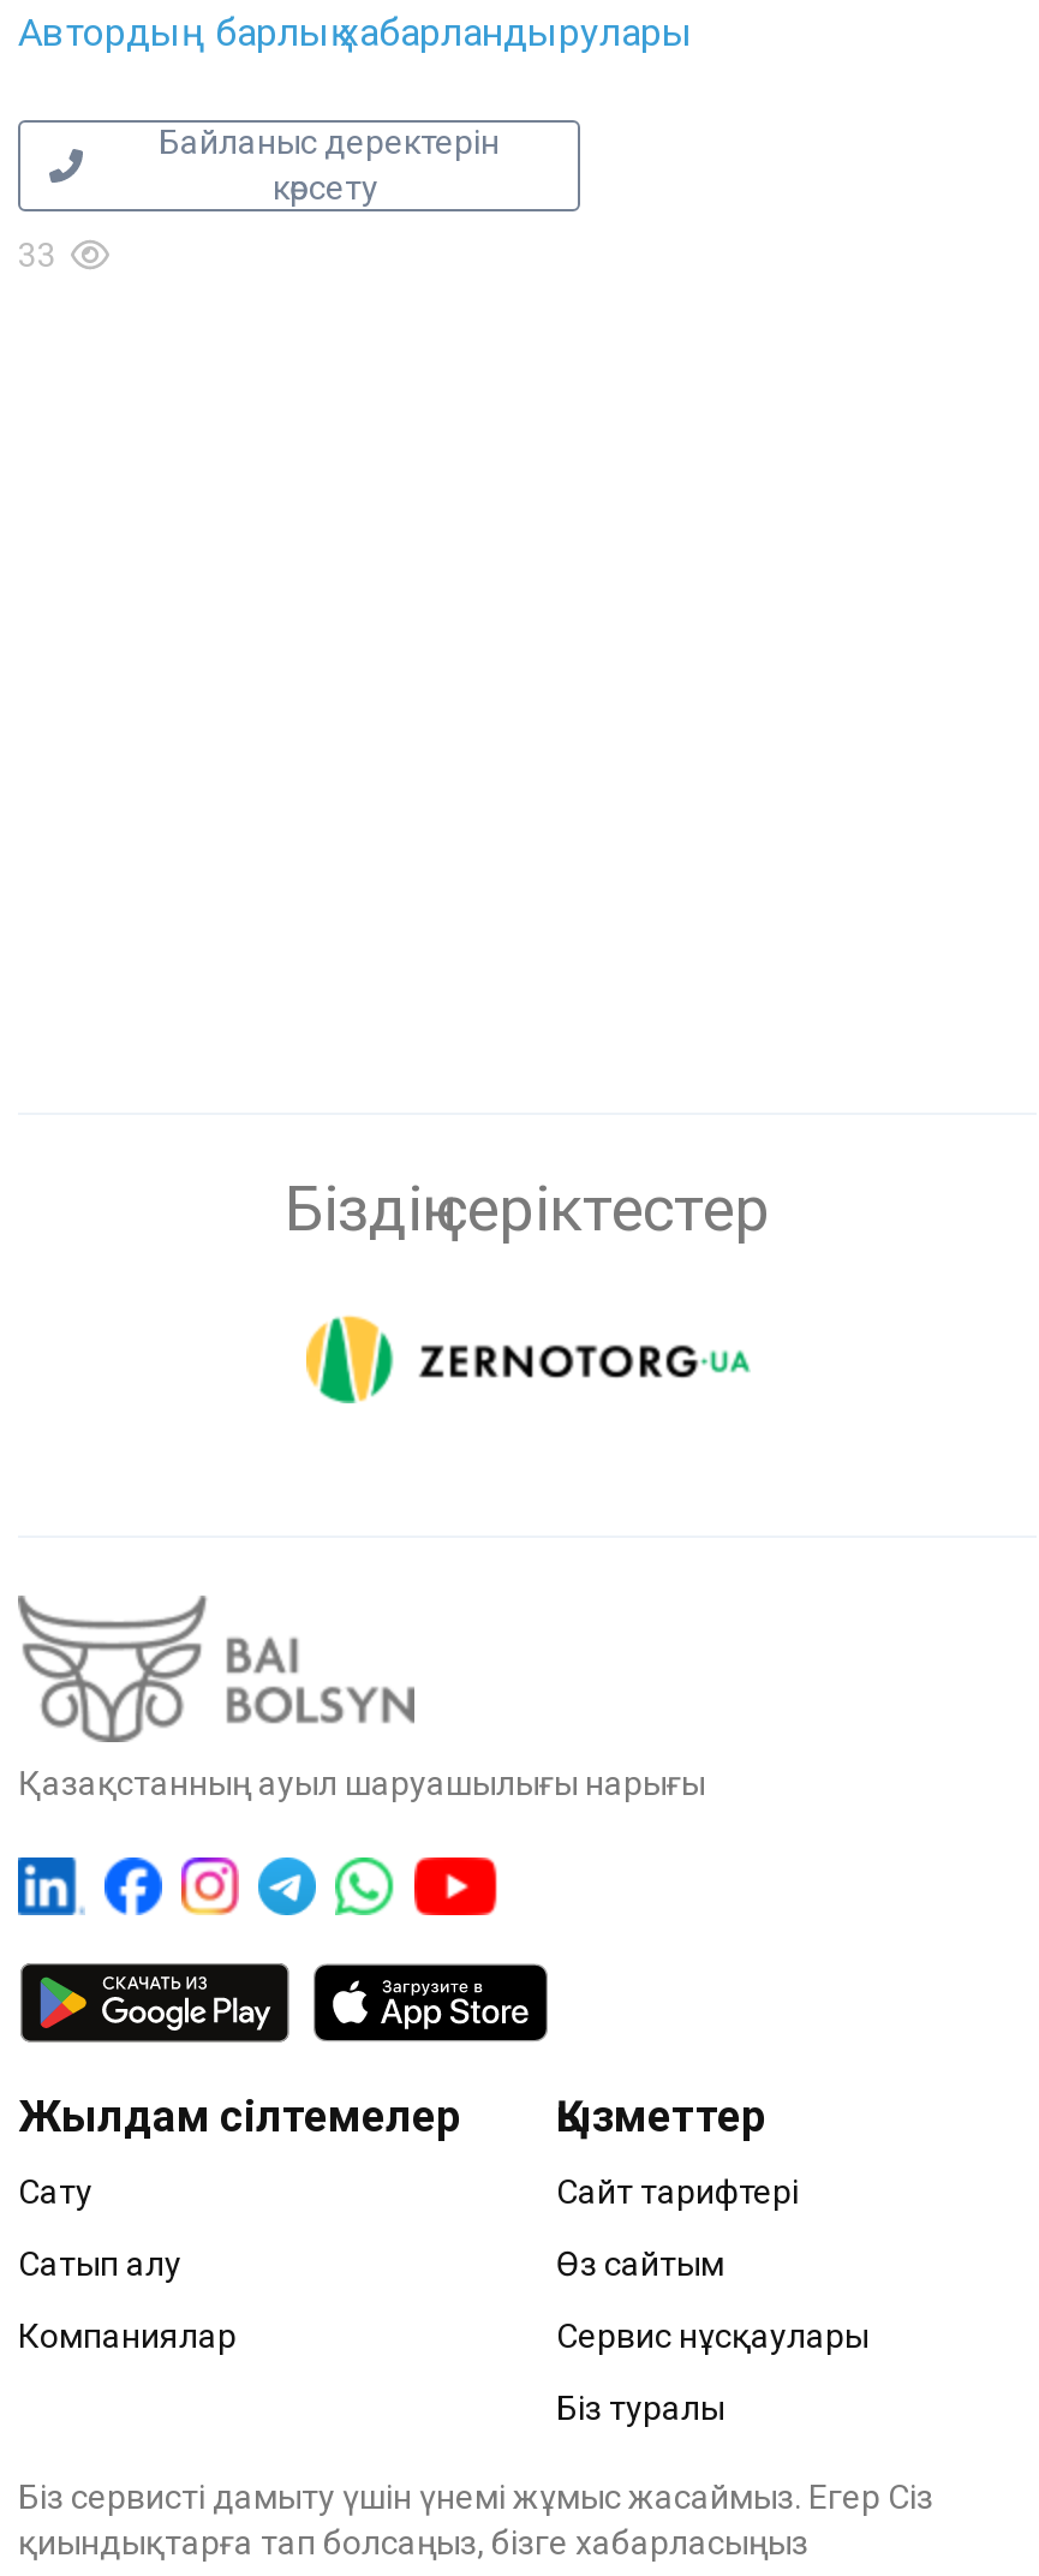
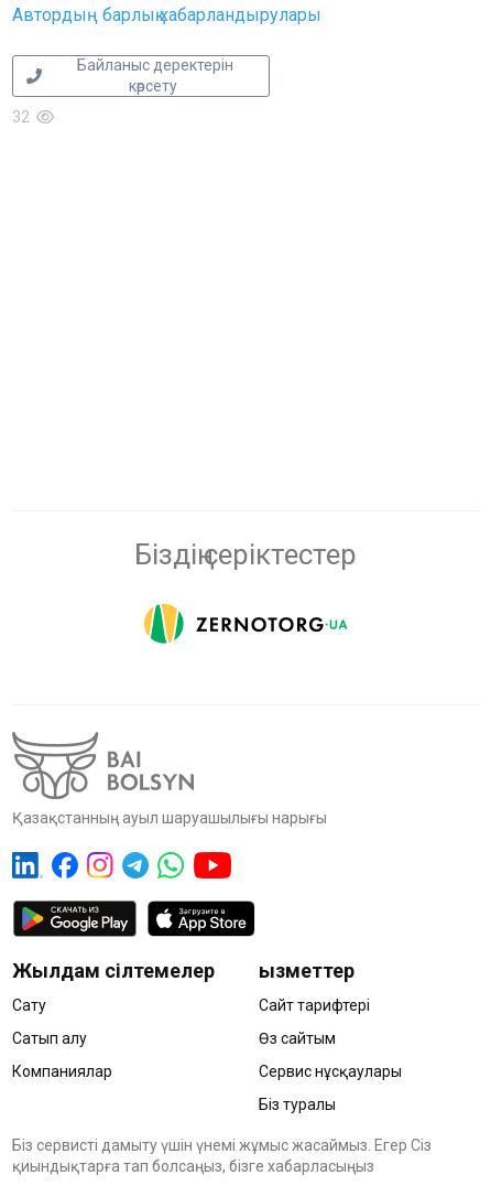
[18,235,71,274] 33 -> [12,108,36,126] 32

